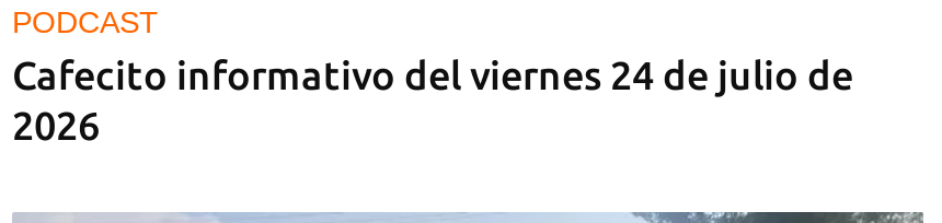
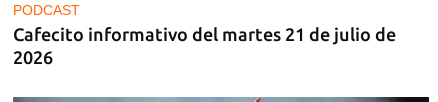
[12,53,853,97] Cafecito informativo del viernes 24 de julio de -> [13,24,396,44] Cafecito informativo del martes 21 de julio de

